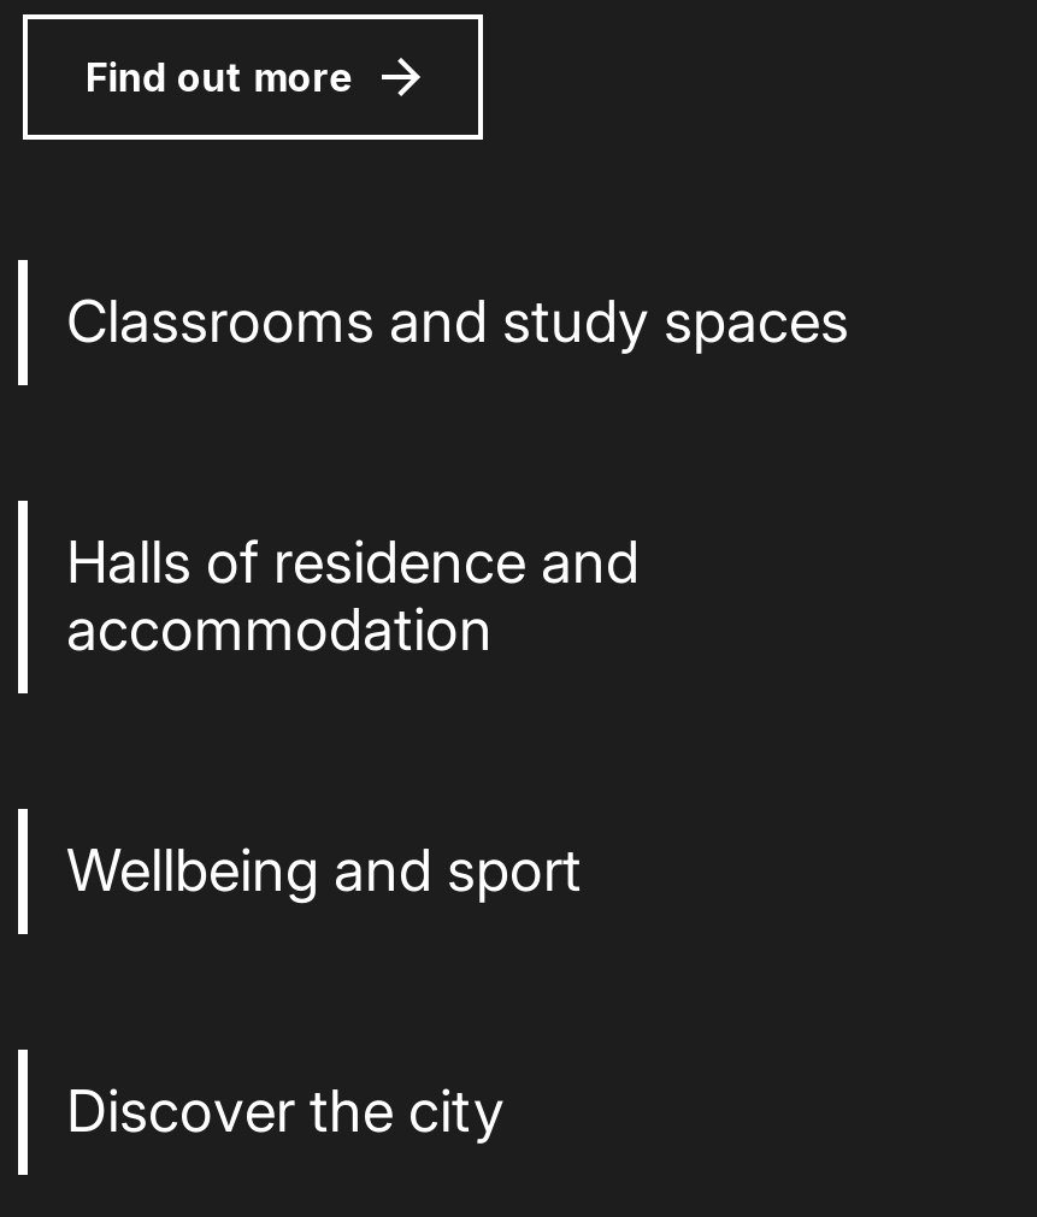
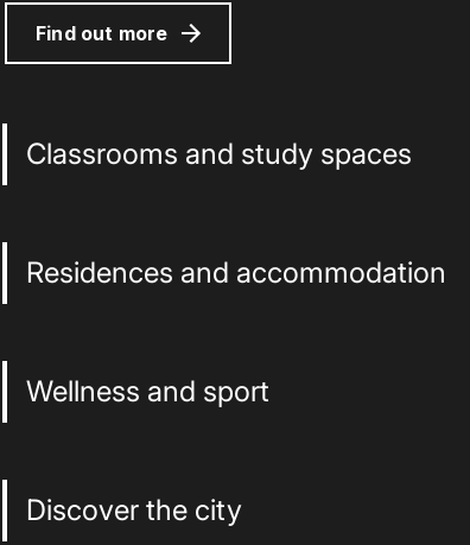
[66,528,640,665] Halls of residence and | accommodation -> [26,256,446,290] Residences and accommodation
[66,836,582,906] Wellbeing and sport -> [26,374,269,409] Wellness and sport

